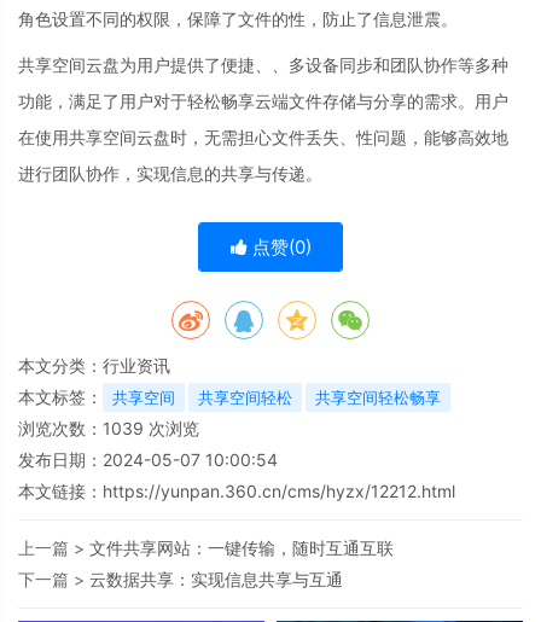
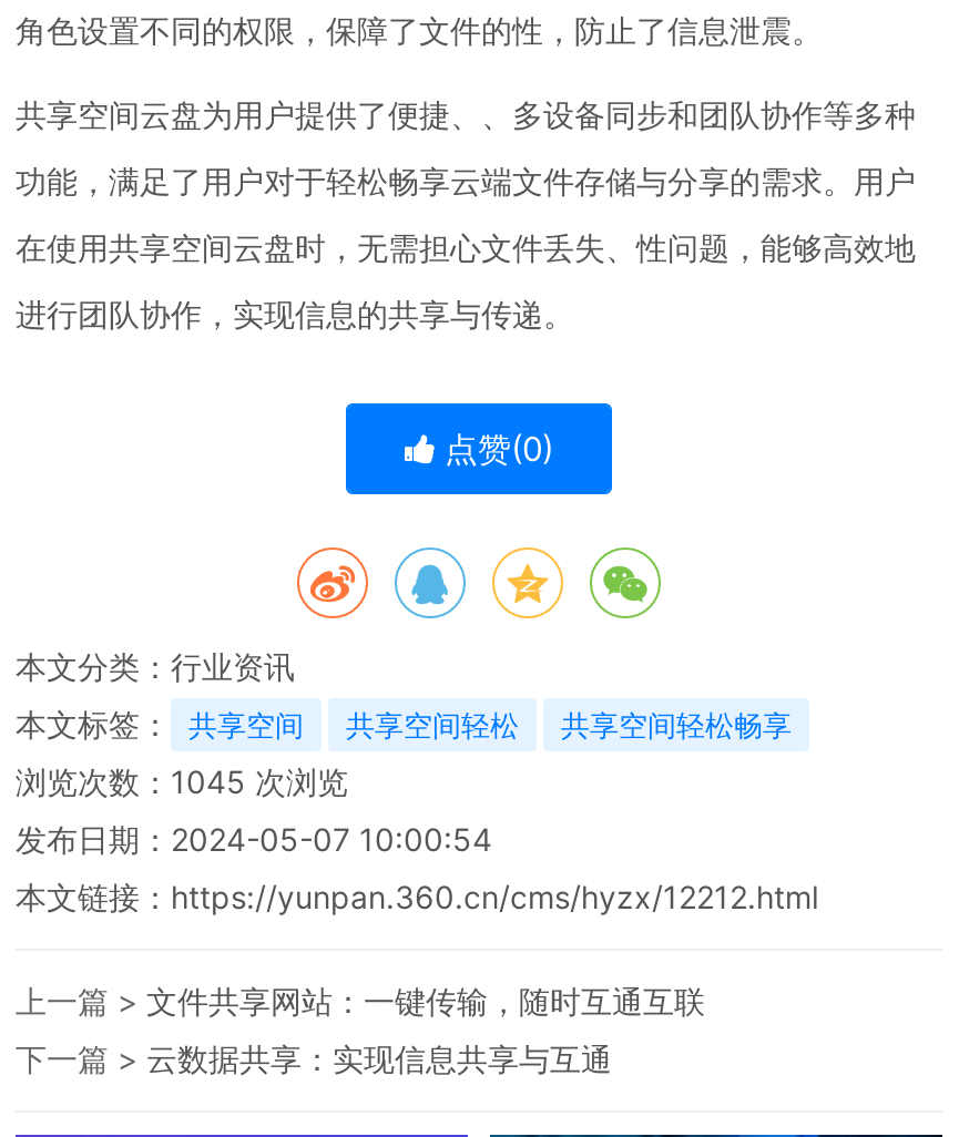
[18,418,199,439] 浏览次数：1039次浏览 -> [16,764,348,801] 浏览次数：1045次浏览

